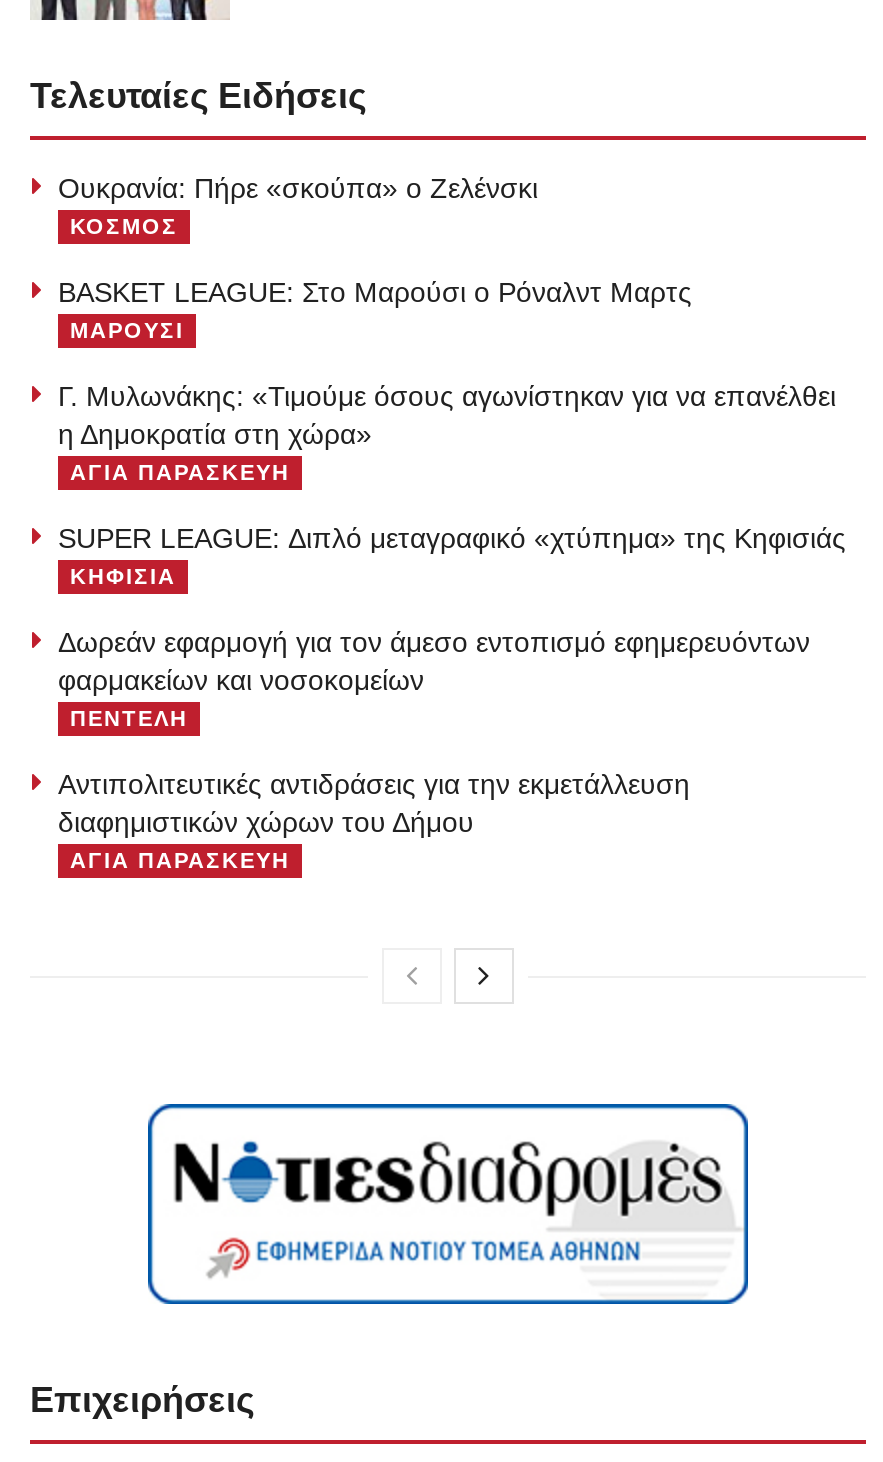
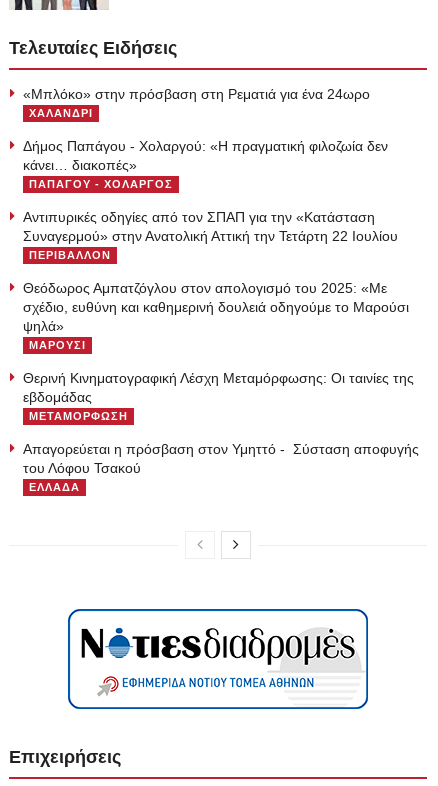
[58,172,692,308] Ουκρανία: Πήρε «σκούπα» ο Ζελένσκι | ΚΟΣΜΟΣ | BASKET LEAGUE: Στο Μαρούσι ο Ρόναλντ Μαρτς -> [23,86,409,334] «Μπλόκο» στην πρόσβαση στη Ρεματιά για ένα 24ωρο | ΧΑΛΑΝΔΡΙ | Δήμος Παπάγου - Χολαργού: «H πραγματική φιλοζωία δεν | κάνει… διακοπές» | ΠΑΠΑΓΟΥ - ΧΟΛΑΡΓΟΣ | Αντιπυρικές οδηγίες από τον ΣΠΑΠ για την «Κατάσταση | Συναγερμού» στην Ανατολική Αττική την Τετάρτη 22 Ιουλίου | ΠΕΡΙΒΑΛΛΟΝ | Θεόδωρος Αμπατζόγλου στον απολογισμό του 2025: «Με | σχέδιο, ευθύνη και καθημερινή δουλειά οδηγούμε το Μαρούσι | ψηλά»
moved [70,318,184,342] -> [29,339,86,351]: ΜΑΡΟΥΣΙ
[58,380,846,872] Γ. Μυλωνάκης: «Τιμούμε όσους αγωνίστηκαν για να επανέλθει | η Δημοκρατία στη χώρα» | ΑΓΙΑ ΠΑΡΑΣΚΕΥΗ | SUPER LEAGUE: Διπλό μεταγραφικό «χτύπημα» της Κηφισιάς | ΚΗΦΙΣΙΑ | Δωρεάν εφαρμογή για τον άμεσο εντοπισμό εφημερευόντων | φαρμακείων και νοσοκομείων | ΠΕΝΤΕΛΗ | Αντιπολιτευτικές αντιδράσεις για την εκμετάλλευση | διαφημιστικών χώρων του Δήμου | ΑΓΙΑ ΠΑΡΑΣΚΕΥΗ -> [23,370,419,493] Θερινή Κινηματογραφική Λέσχη Μεταμόρφωσης: Οι ταινίες της | εβδομάδας | ΜΕΤΑΜΟΡΦΩΣΗ | Απαγορεύεται η πρόσβαση στον Υμηττό - Σύσταση αποφυγής | του Λόφου Τσακού | ΕΛΛΑΔΑ

